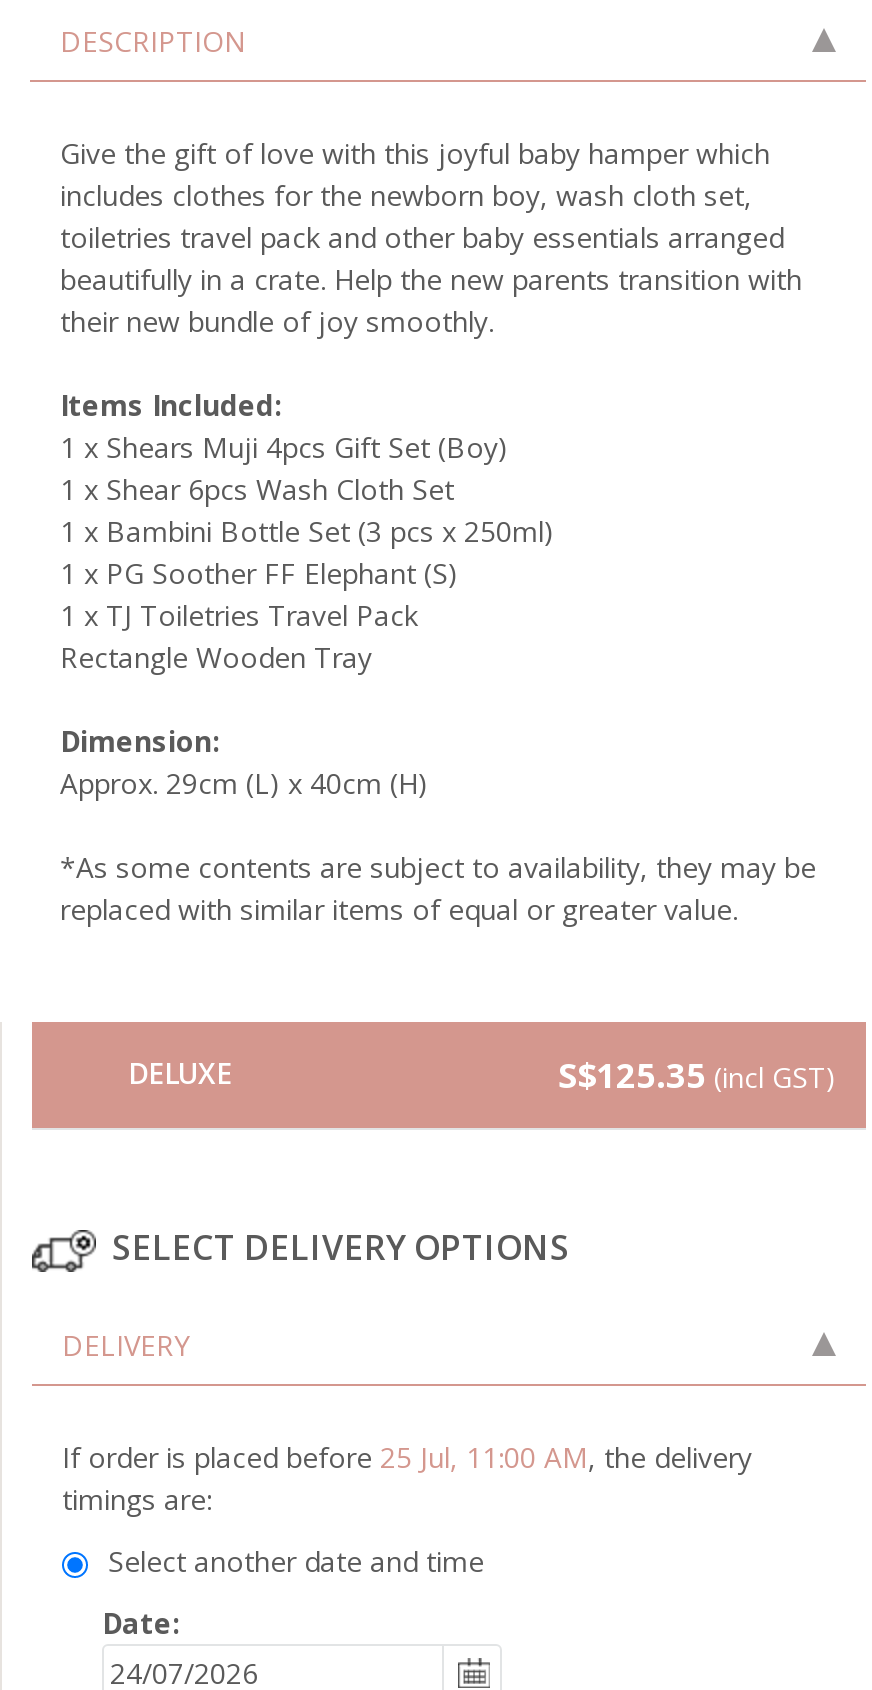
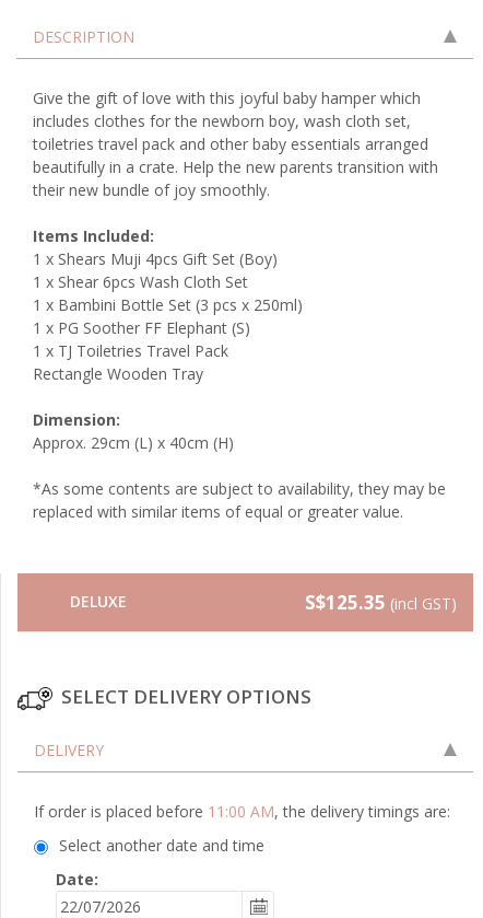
[62,1438,752,1518] If order is placed before 25 Jul, 11:00 AM, the delivery | timings are: -> [34,801,450,822] If order is placed before 11:00 AM, the delivery timings are:

